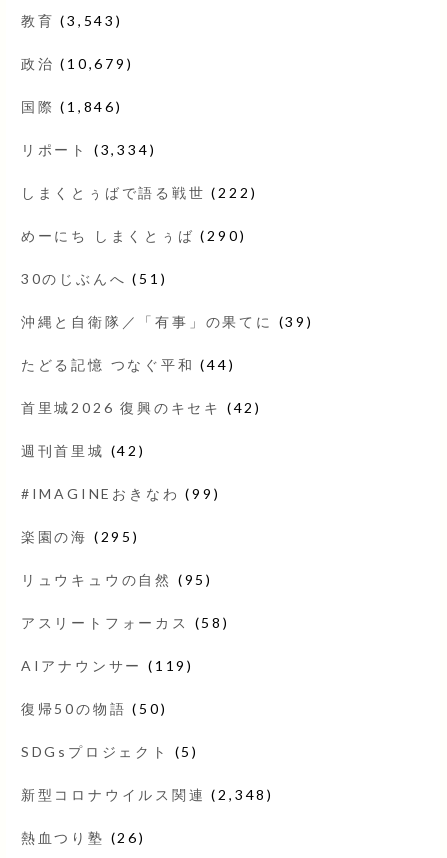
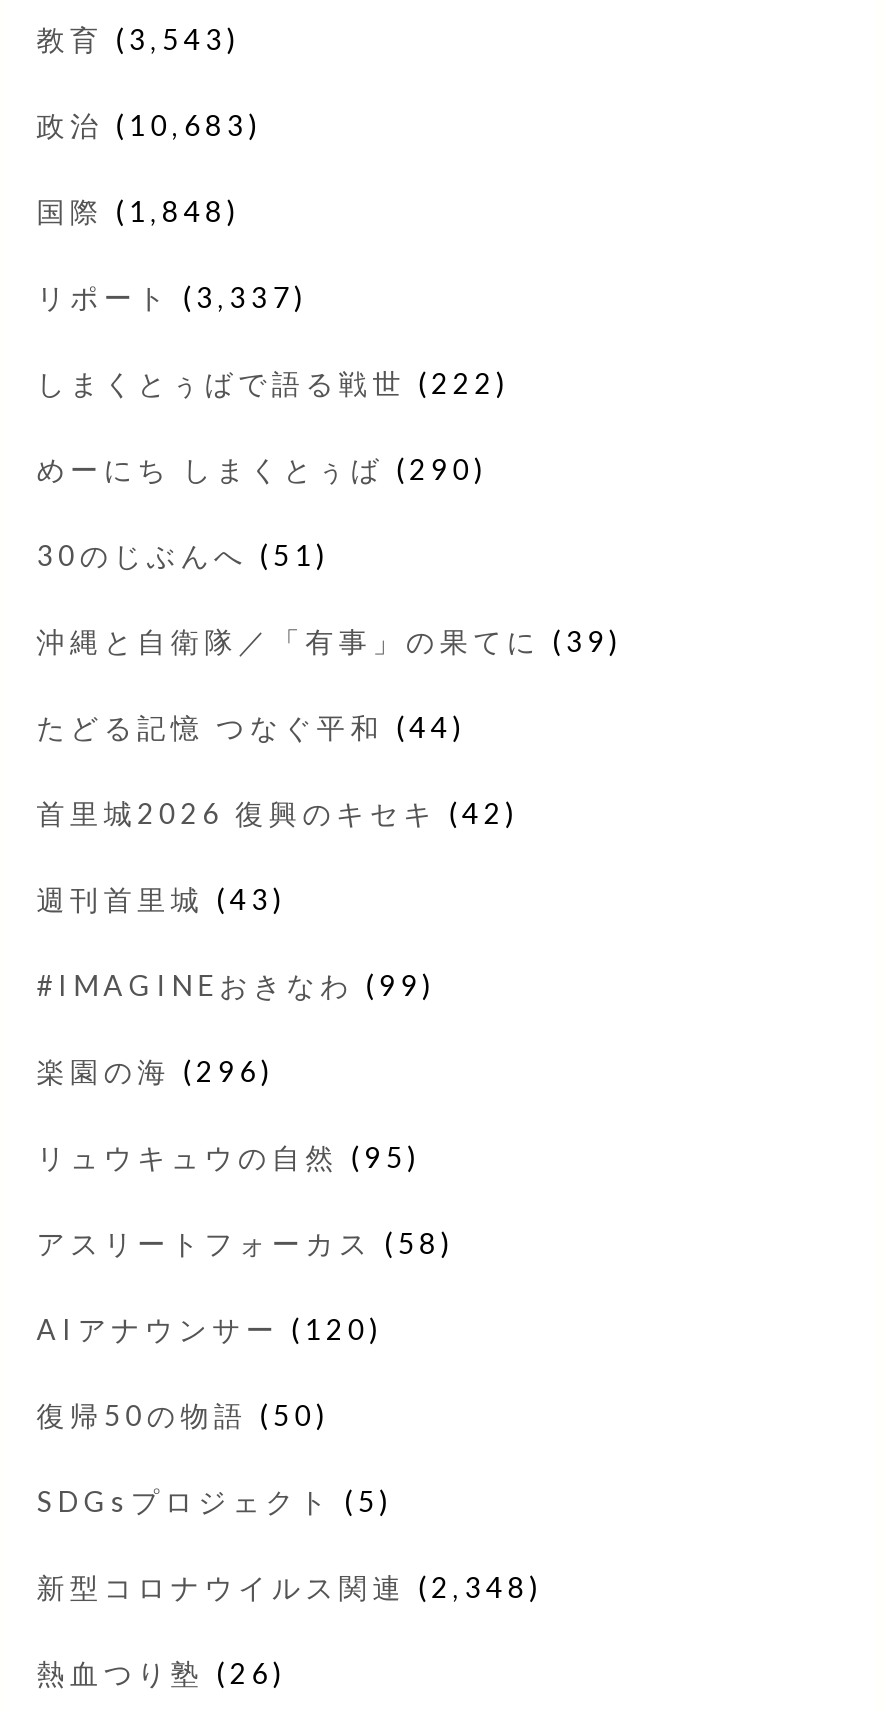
[21,55,133,72] 政治(10,679) -> [36,108,262,142] 政治(10,683)
[21,98,123,115] 国際(1,846) -> [36,194,240,228] 国際(1,848)
[21,141,156,158] リポート(3,334) -> [36,280,308,314] リポート(3,337)
[21,442,146,459] 週刊首里城(42) -> [36,882,286,916] 週刊首里城(43)
[21,528,140,545] 楽園の海(295) -> [36,1054,274,1088] 楽園の海(296)
[21,657,194,674] AIアナウンサー(119) -> [36,1312,383,1346] AIアナウンサー(120)

